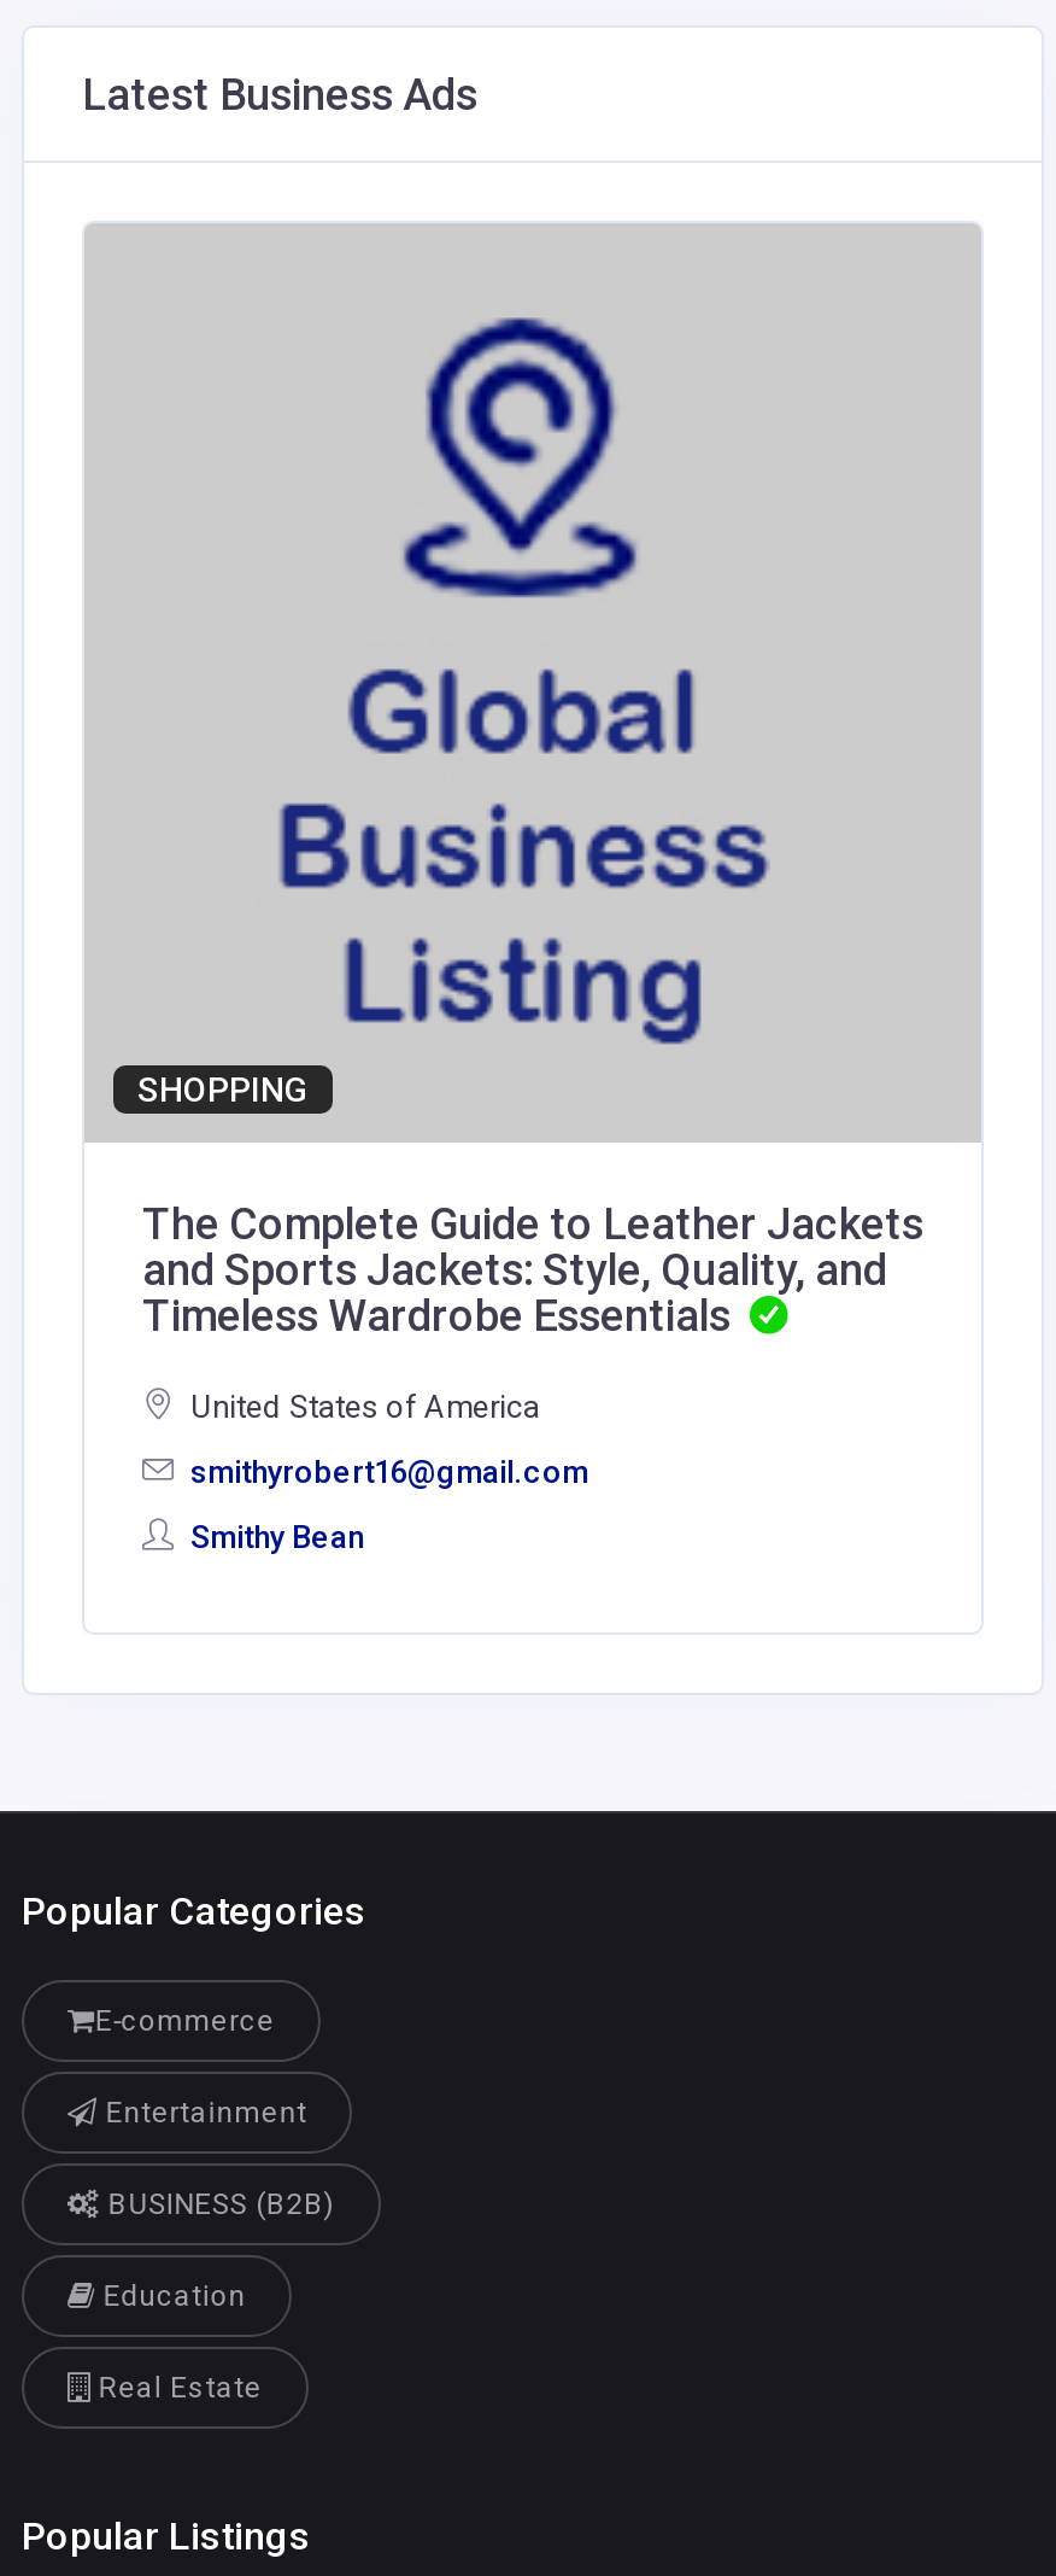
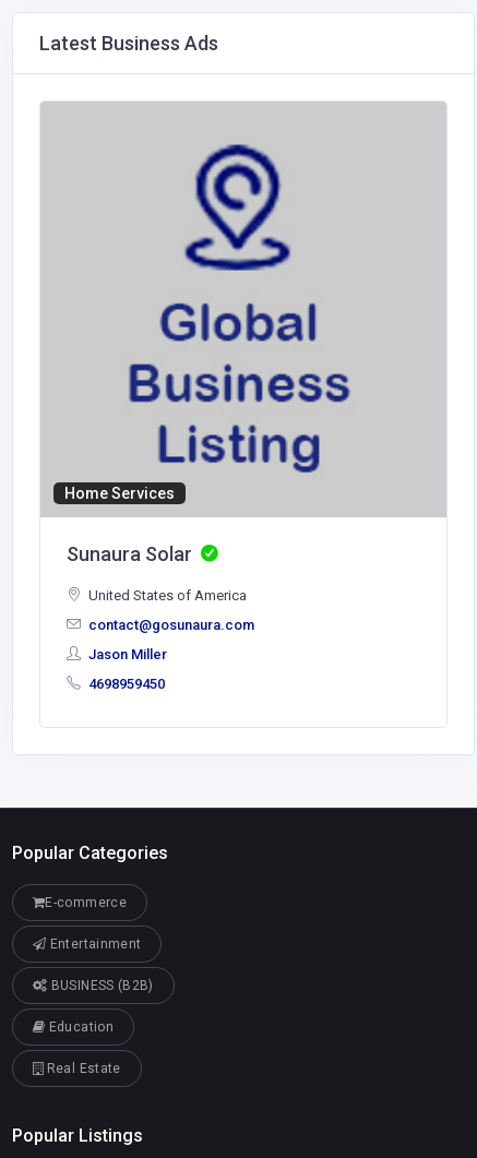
[137,1069,309,1108] SHOPPING -> [64,484,175,502] Home Services
[142,1197,923,1340] The Complete Guide to Leather Jackets | and Sports Jackets: Style, Quality, and | Timeless Wardrobe Essentials -> [67,542,196,565] Sunaura Solar
moved [183,1390,540,1426] -> [85,588,247,604]: United States of America
[183,1455,588,1556] smithyrobert16@gmail.com | Smithy Bean -> [85,617,254,693] contact@gosunaura.com | Jason Miller | 4698959450

